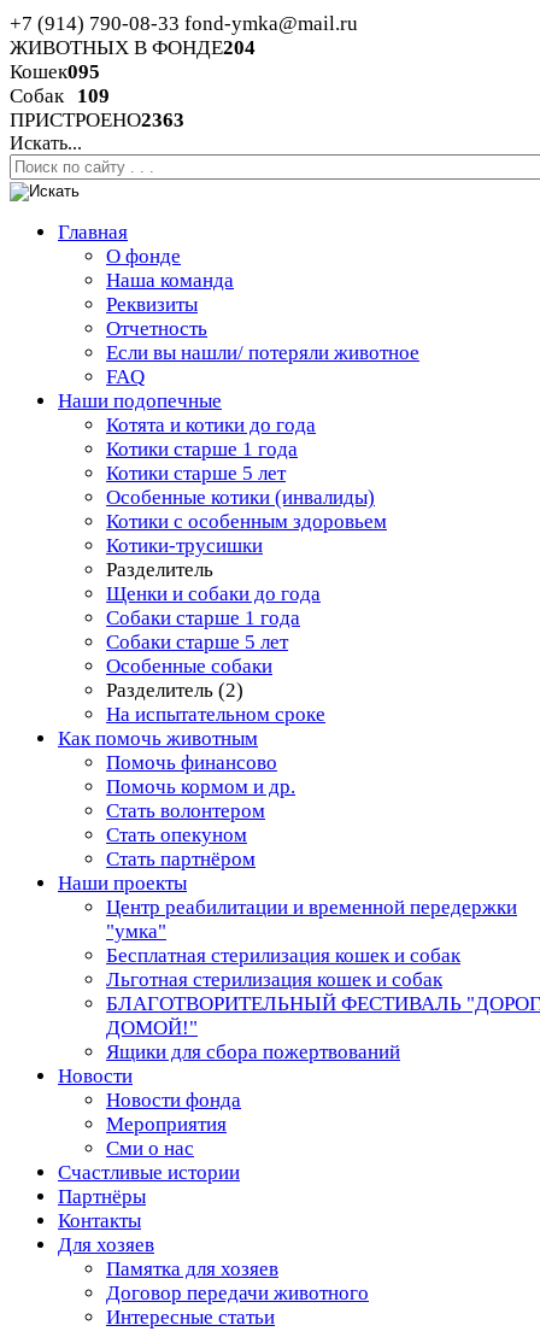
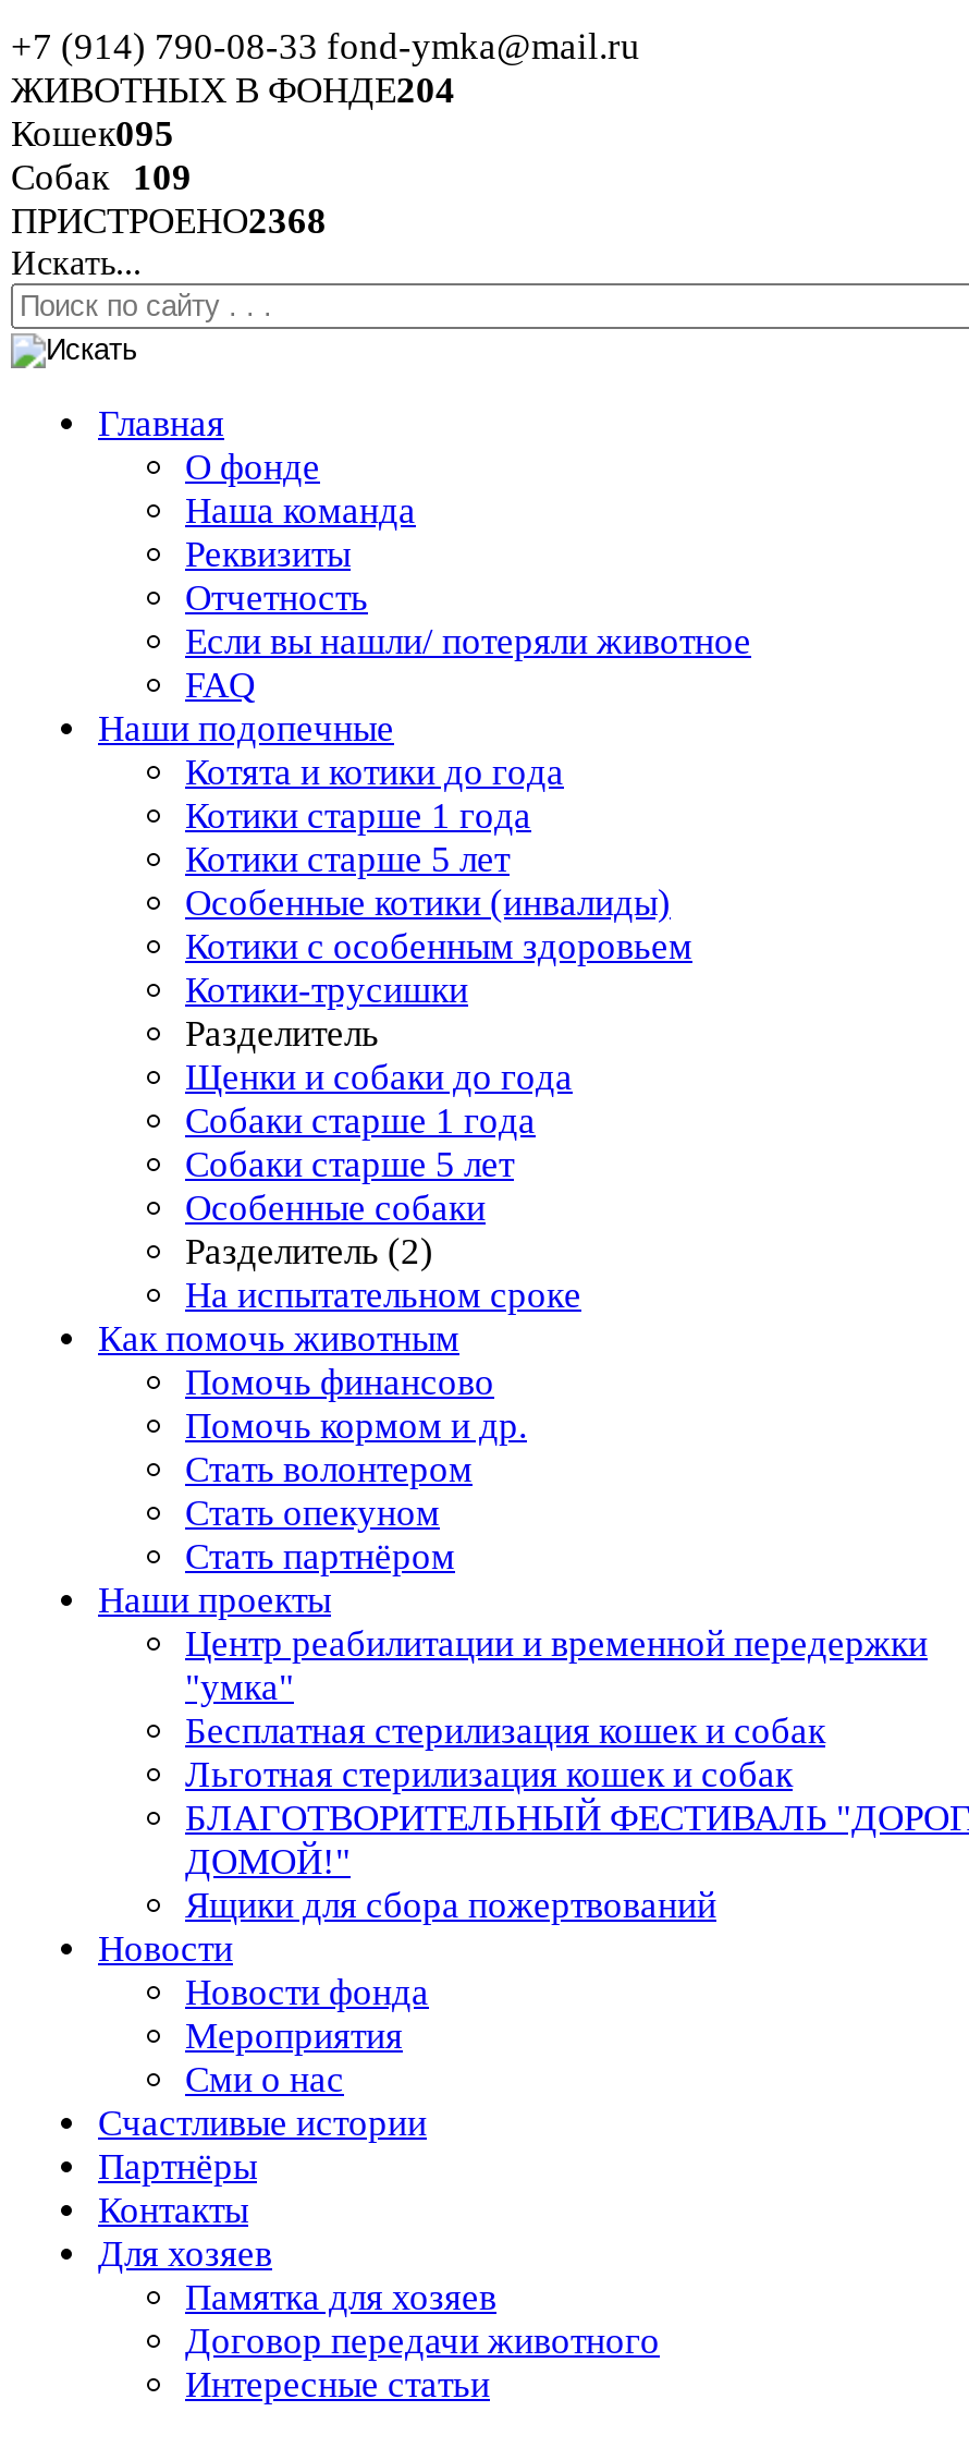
[10,109,184,131] ПРИСТРОЕНО2363 -> [11,200,327,242] ПРИСТРОЕНО2368

